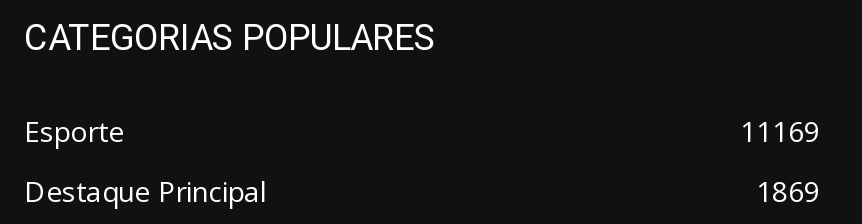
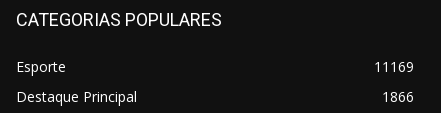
[756,172,820,210] 1869 -> [382,87,414,106] 1866

